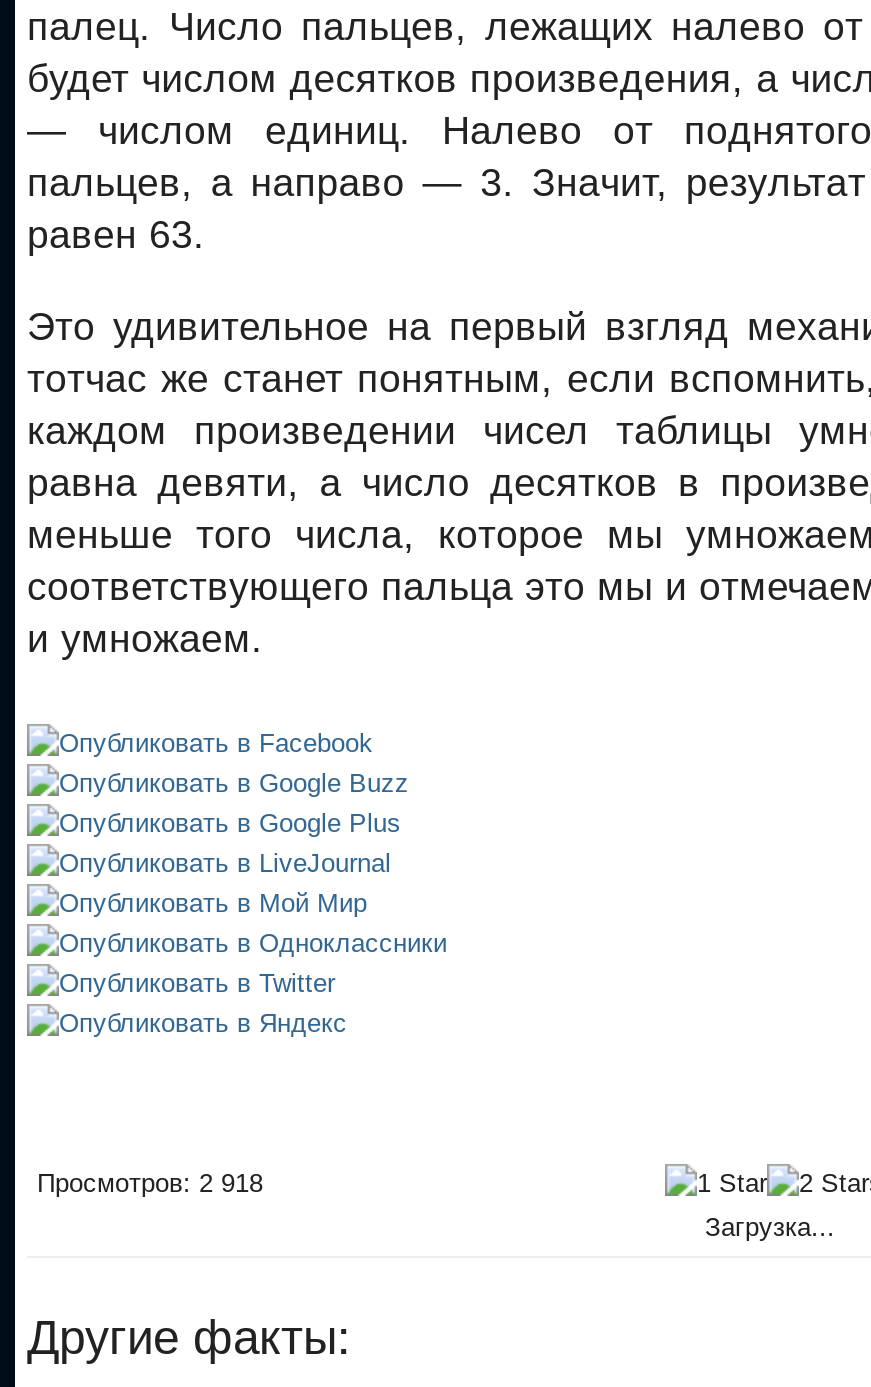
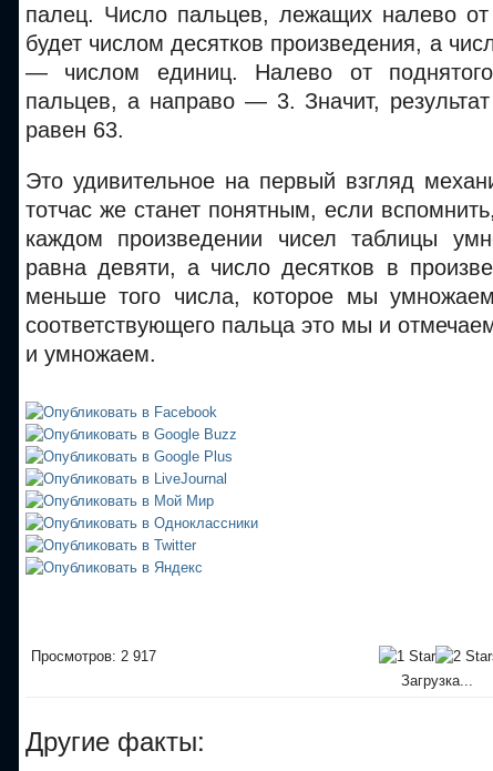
[37,1168,263,1198] Просмотров: 2 918 -> [31,648,156,665] Просмотров: 2 917

